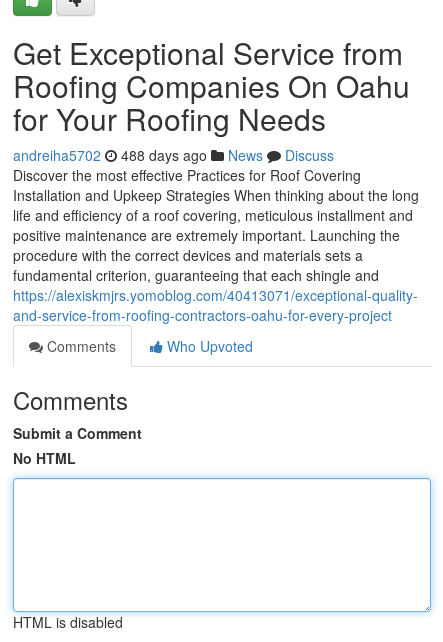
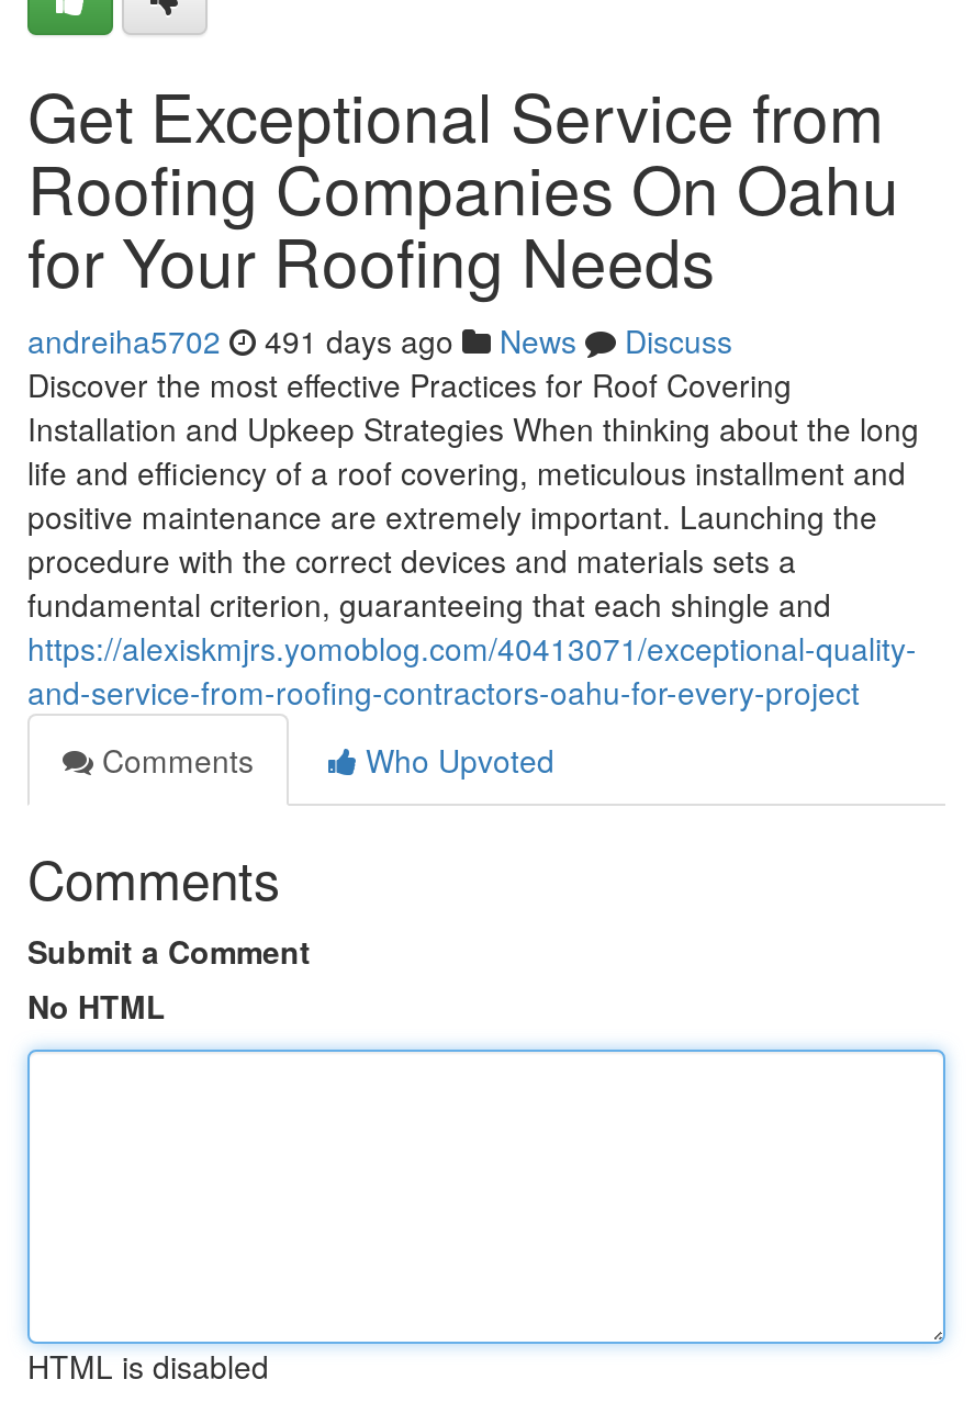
[13,145,334,165] andreiha5702 488 days ago News Discuss -> [27,318,732,362] andreiha5702 491 days ago News Discuss

